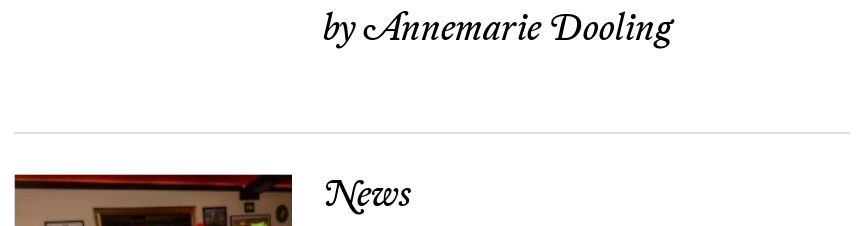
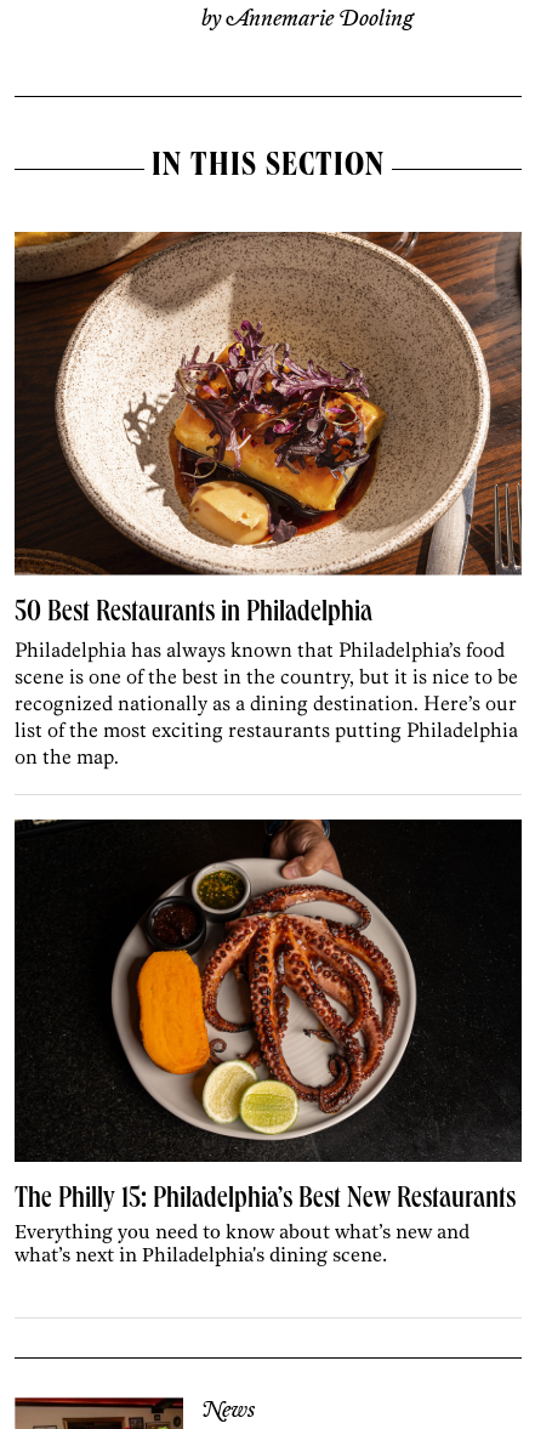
none -> [13,231,523,768] [image] | 50 Best Restaurants in Philadelphia | Philadelphia has always known that Philadelphia’s food | scene is one of the best in the country, but it is nice to be | recognized nationally as a dining destination. Here’s our | list of the most exciting restaurants putting Philadelphia | on the map.
none -> [13,818,523,1267] [image] | The Philly 15: Philadelphia’s Best New Restaurants | Everything you need to know about what’s new and | what’s next in Philadelphia's dining scene.
none -> [152,152,384,186] IN THIS SECTION

